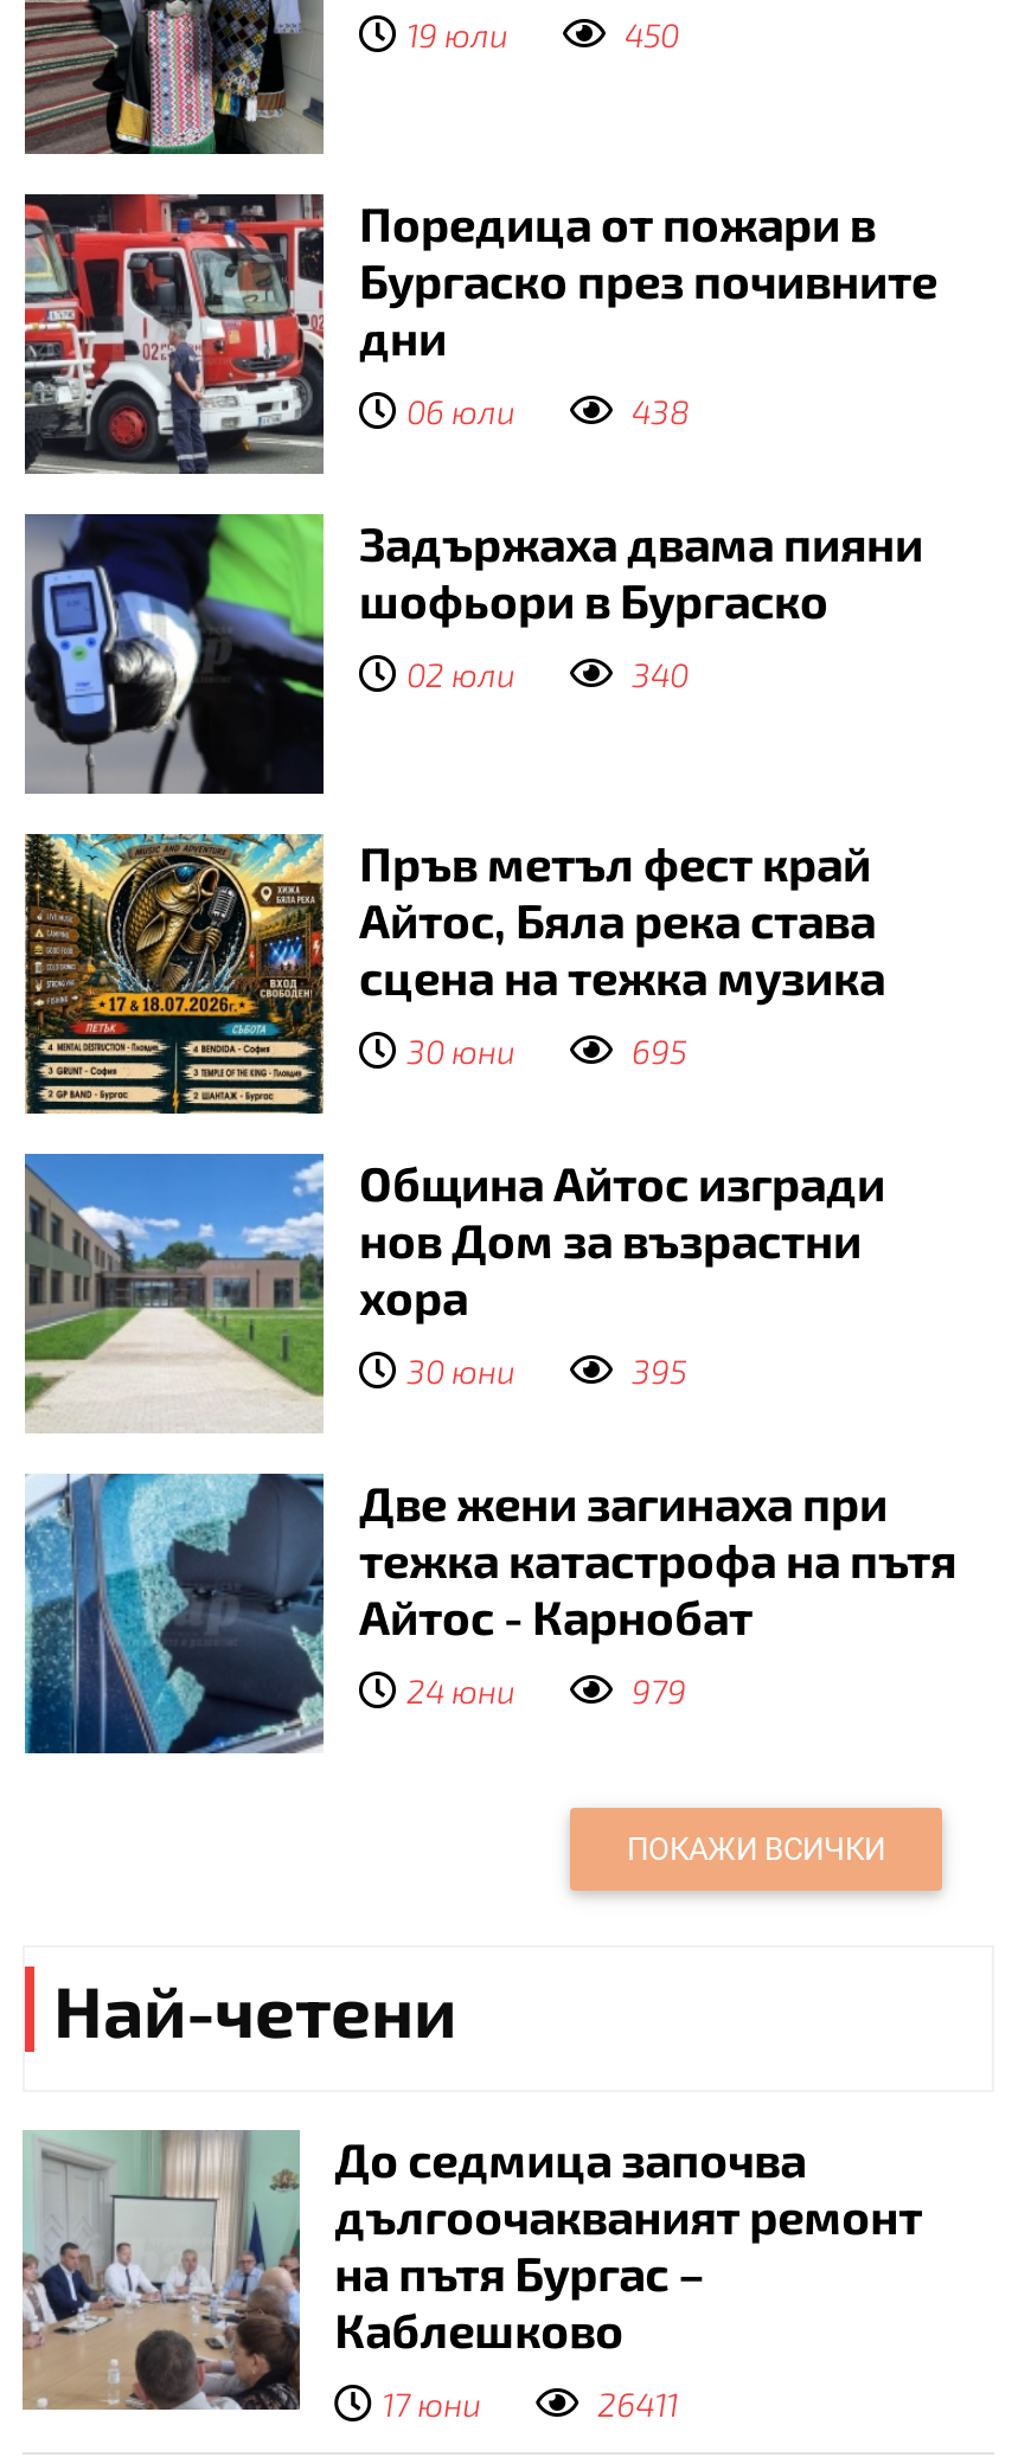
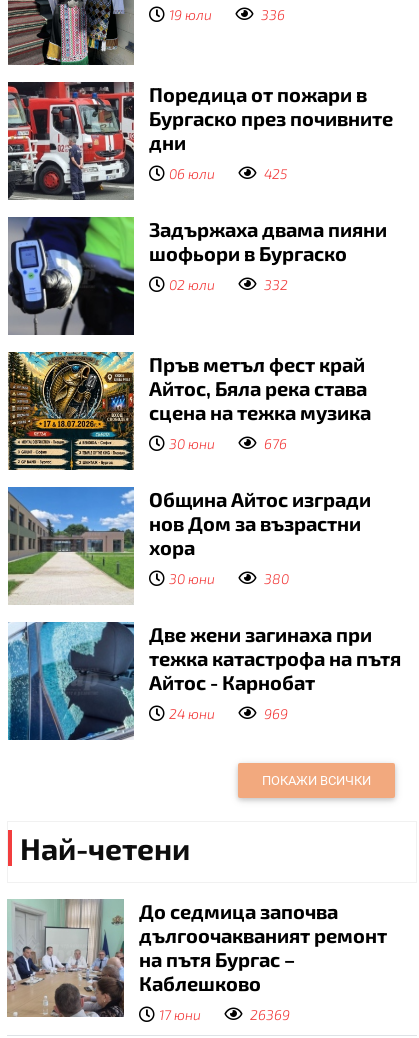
[625,14,679,54] 450 -> [261,6,285,23] 336
[632,391,691,431] 438 -> [264,165,287,182] 425
[632,654,689,694] 340 -> [264,276,288,293] 332
[632,1030,686,1071] 695 -> [264,435,287,452] 676
[632,1350,686,1391] 395 -> [264,570,289,587] 380
[632,1670,686,1710] 979 -> [264,705,288,722] 969
[598,2383,678,2424] 26411 -> [250,1006,290,1023] 26369

